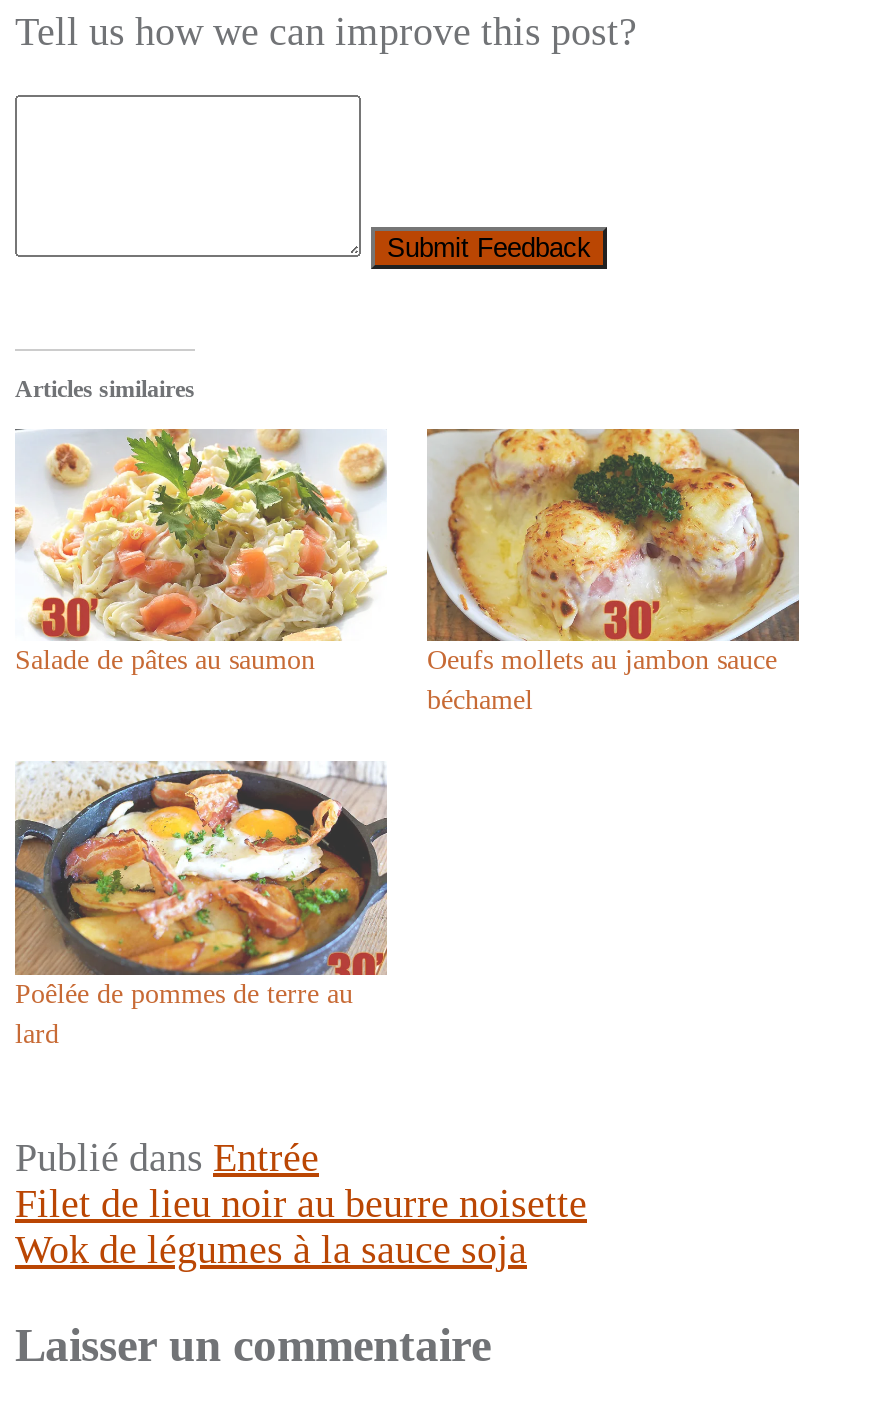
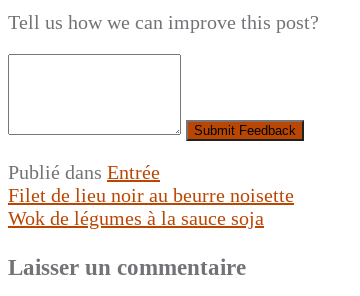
[15,375,195,403] Articles similaires -> none
[13,427,777,716] [image] | Salade de pâtes au saumon | Oeufs mollets au jambon sauce | béchamel -> none
[425,427,801,631] [image] -> none
[13,759,389,1048] [image] | Poêlée de pommes de terre au | lard -> none

